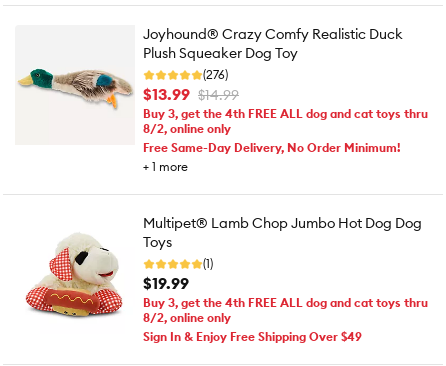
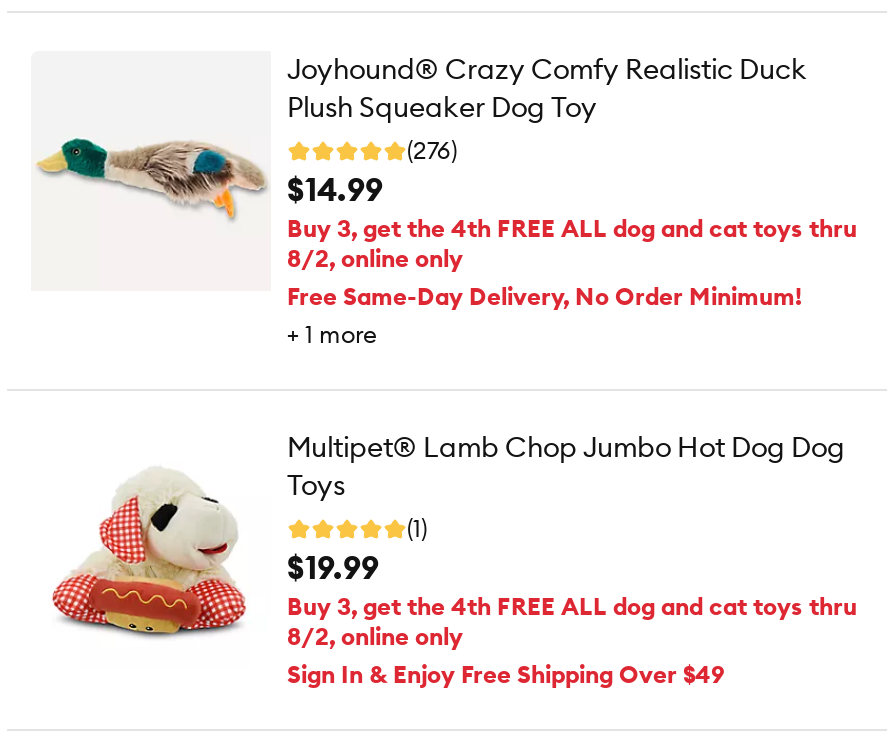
[143,84,239,104] $13.99 $14.99 -> [287,170,383,210] $14.99

